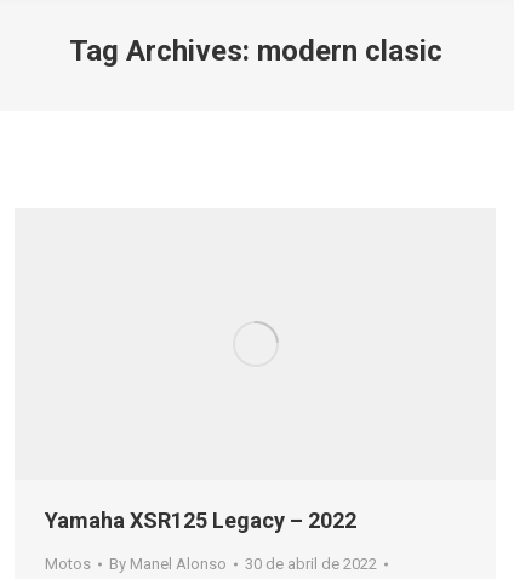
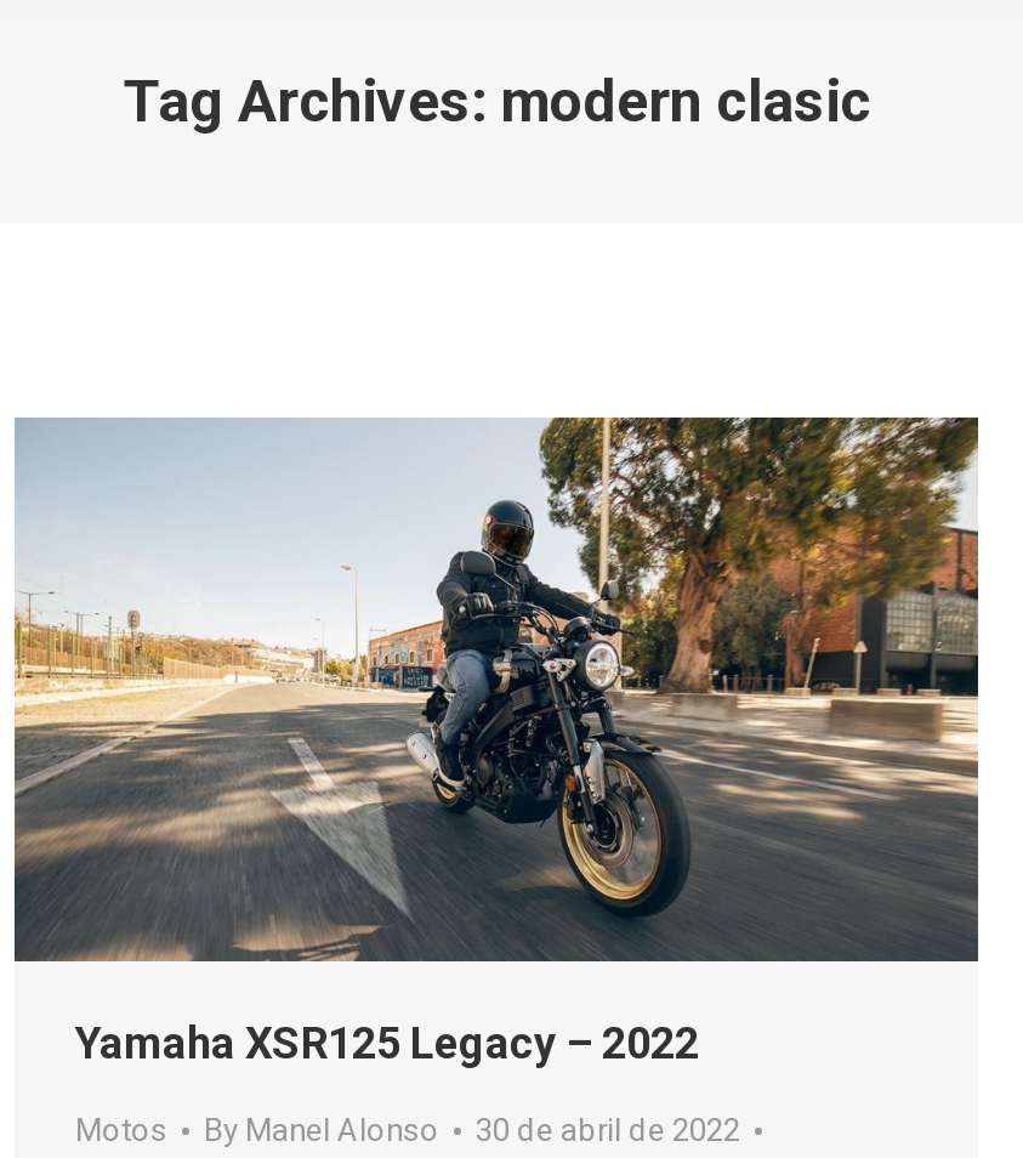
none -> [12,415,981,964] [image]

